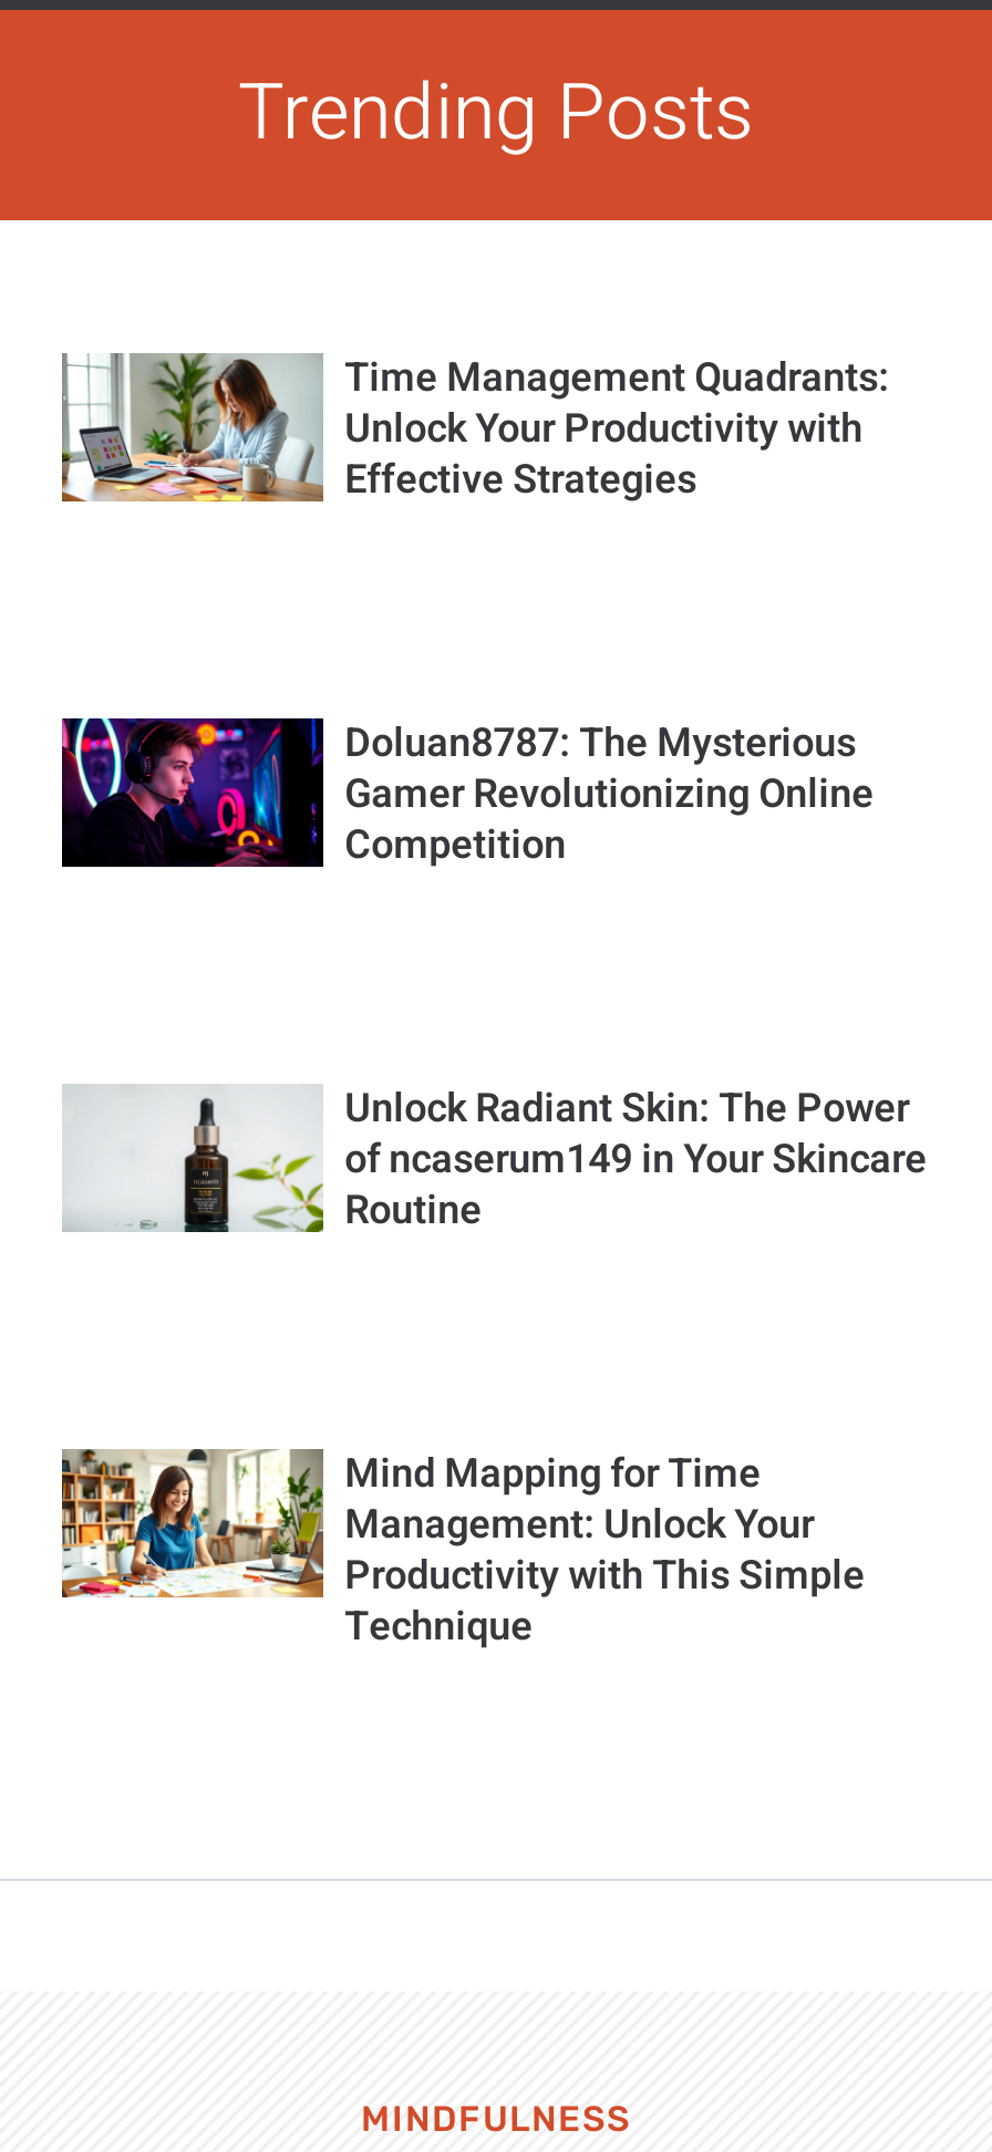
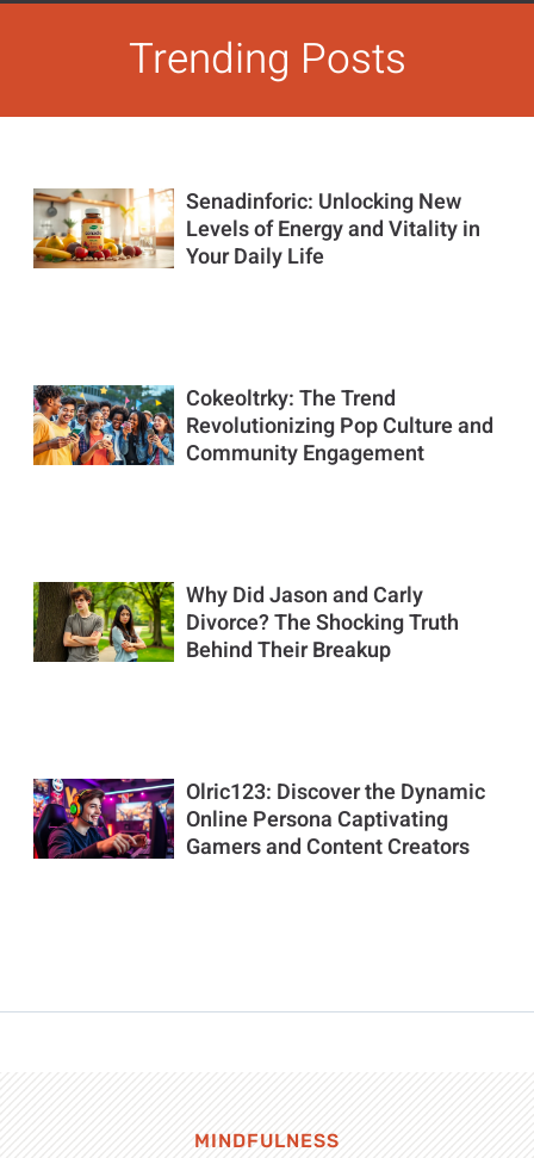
[60,349,889,511] [image] | Time Management Quadrants: | Unlock Your Productivity with | Effective Strategies -> [33,186,480,273] [image] | Senadinforic: Unlocking New | Levels of Energy and Vitality in | Your Daily Life
[60,714,874,876] [image] | Doluan8787: The Mysterious | Gamer Revolutionizing Online | Competition -> [32,383,493,470] [image] | Cokeoltrky: The Trend | Revolutionizing Pop Culture and | Community Engagement
[62,1079,927,1240] [image] | Unlock Radiant Skin: The Power | of ncaserum149 in Your Skincare | Routine -> [32,579,458,667] [image] | Why Did Jason and Carly | Divorce? The Shocking Truth | Behind Their Breakup
[60,1444,865,1657] [image] | Mind Mapping for Time | Management: Unlock Your | Productivity with This Simple | Technique -> [32,776,485,863] [image] | Olric123: Discover the Dynamic | Online Persona Captivating | Gamers and Content Creators

